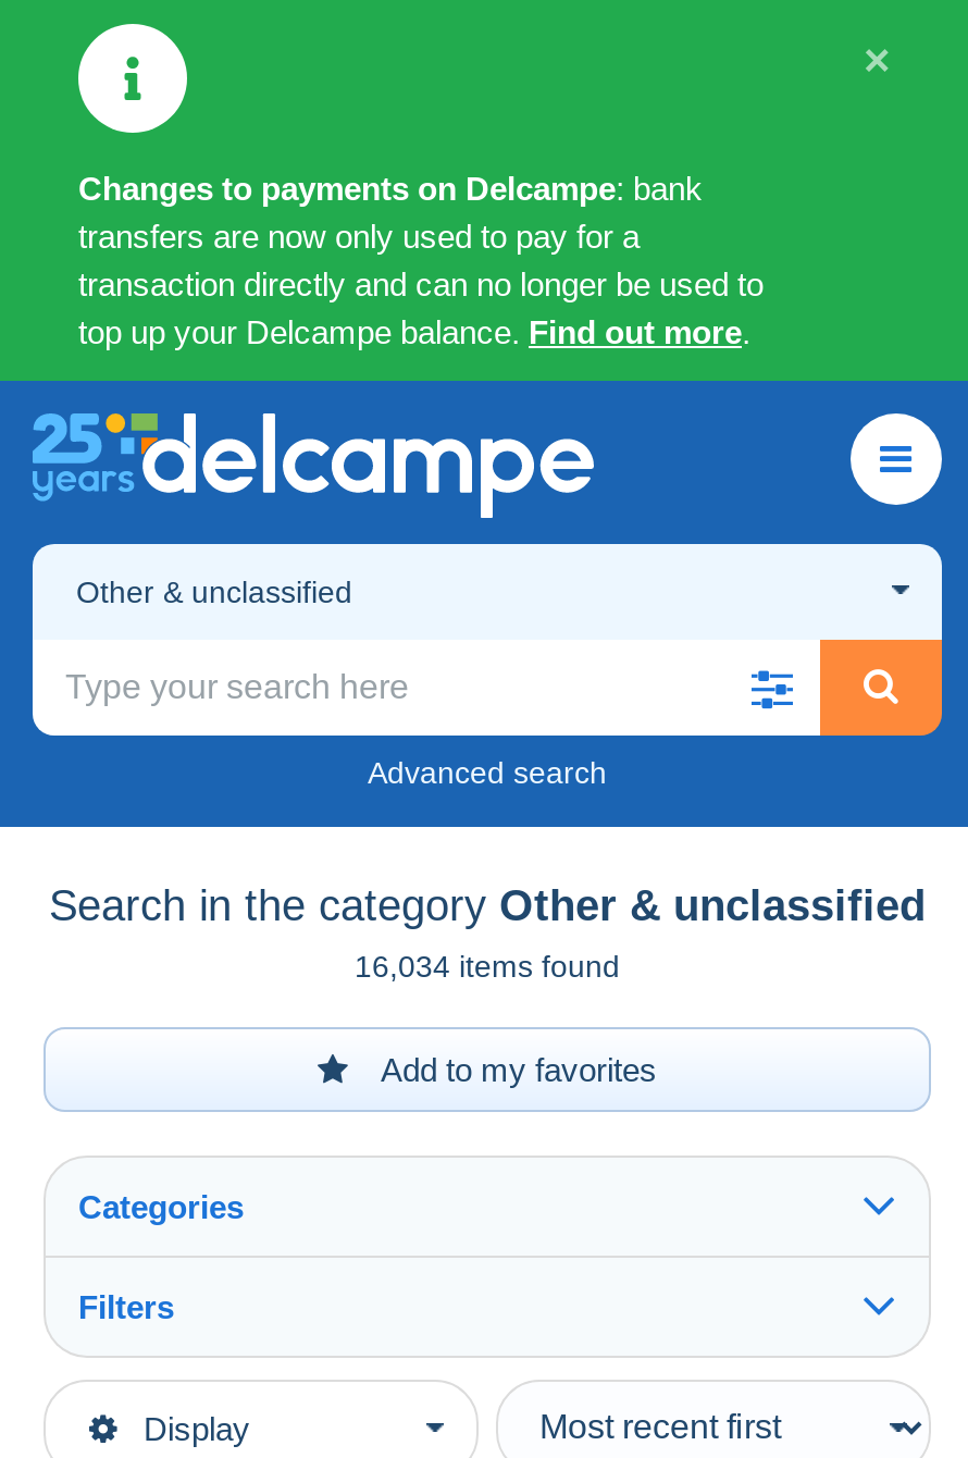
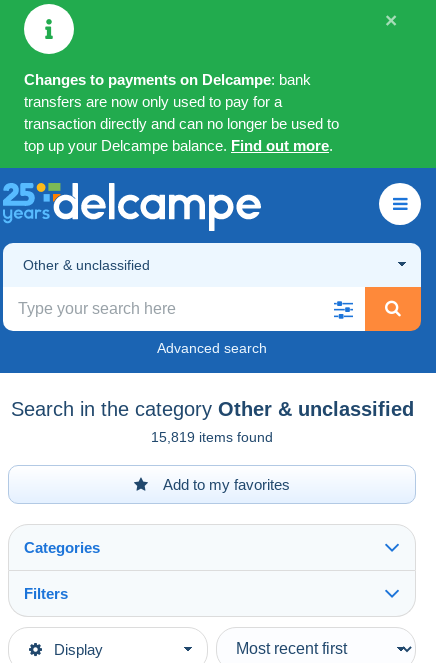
[355,949,620,983] 16,034 items found -> [151,429,273,445] 15,819 items found

